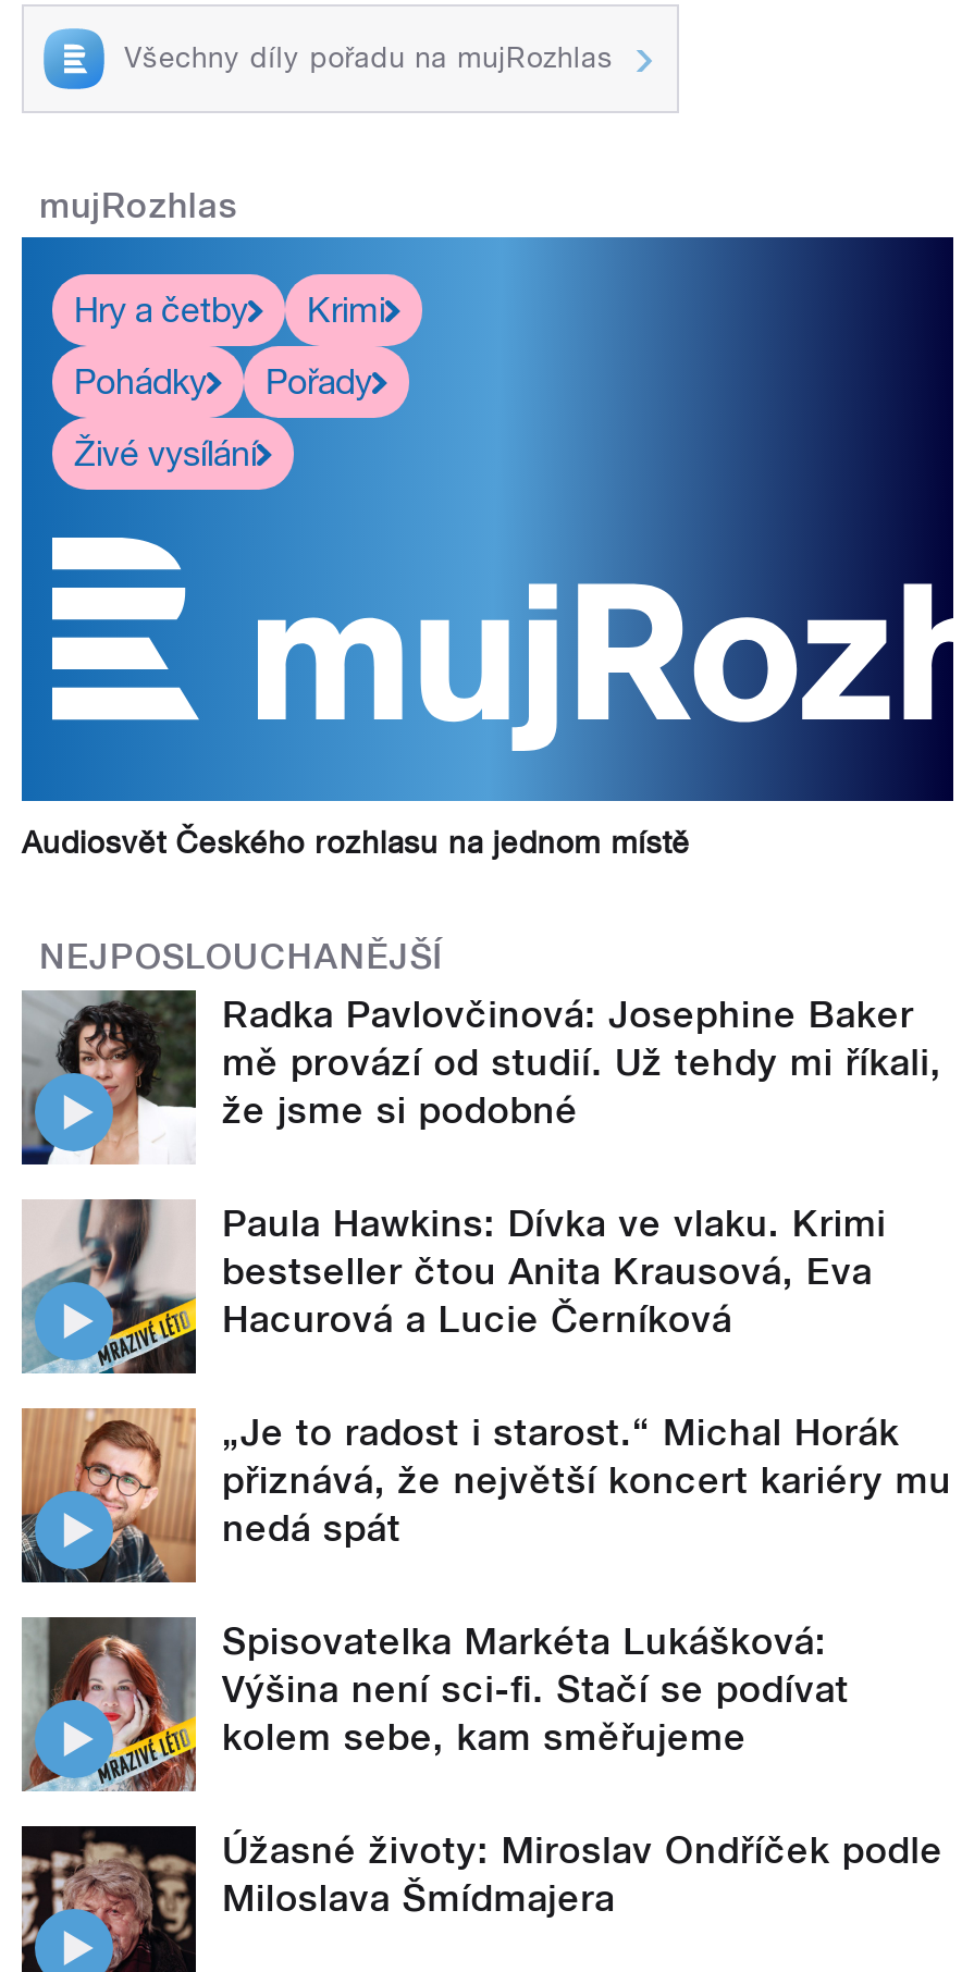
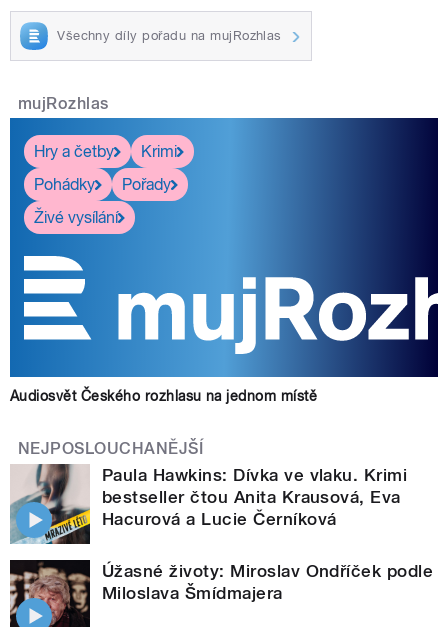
[22,988,942,1167] [image] | Radka Pavlovčinová: Josephine Baker | mě provází od studií. Už tehdy mi říkali, | že jsme si podobné -> none
[20,1406,952,1758] [image] | „Je to radost i starost.“ Michal Horák | přiznává, že největší koncert kariéry mu | nedá spát | Spisovatelka Markéta Lukášková: | Výšina není sci-fi. Stačí se podívat | kolem sebe, kam směřujeme -> none
[24,1615,198,1794] [image] -> none

